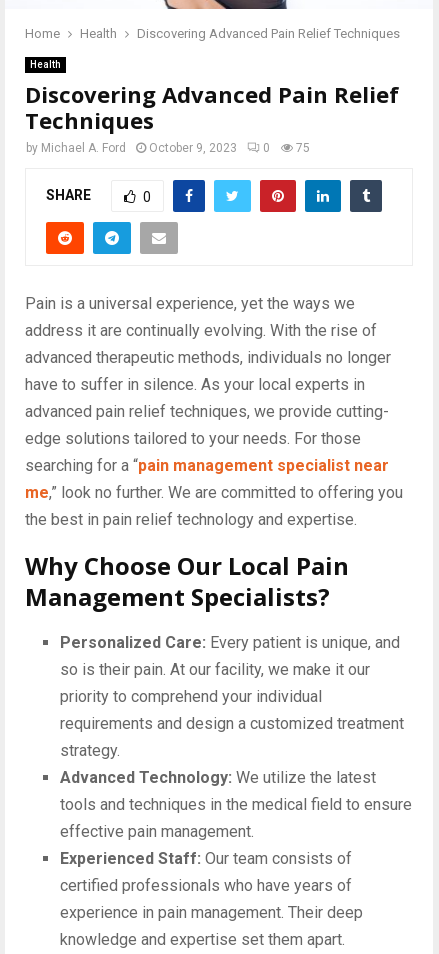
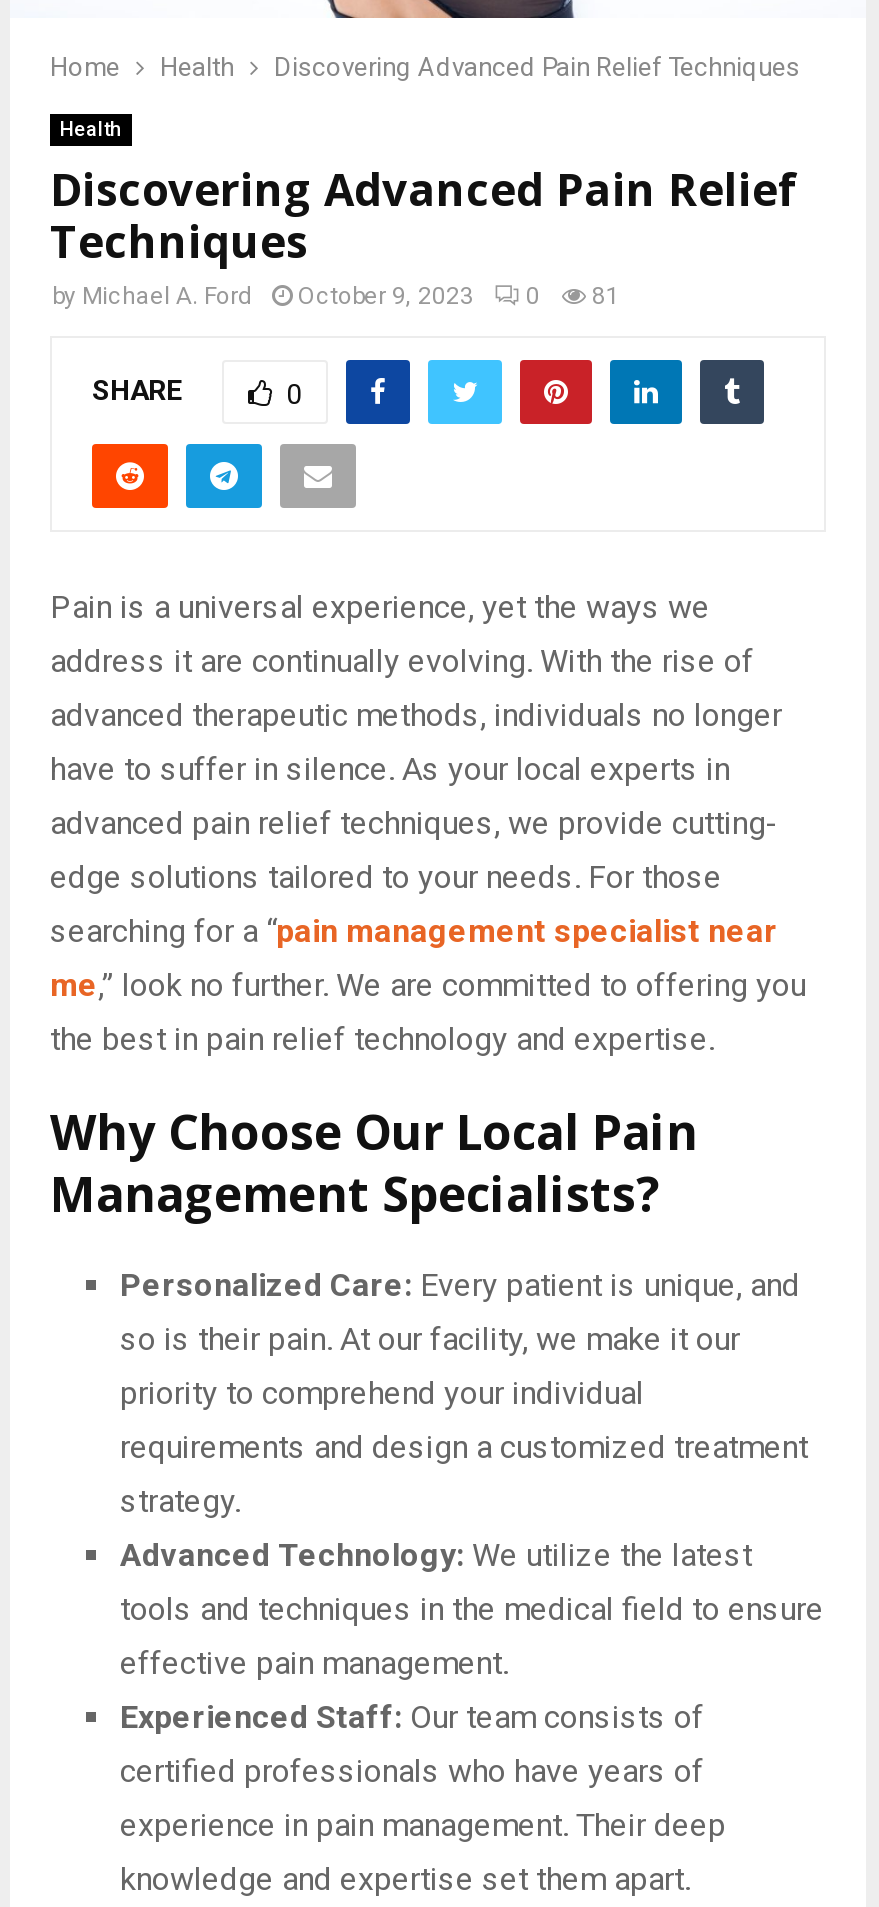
[26,141,310,155] by Michael A. Ford October 9, 2023 0 75 -> [52,283,620,311] by Michael A. Ford October 9, 2023 0 81

